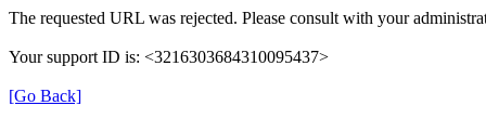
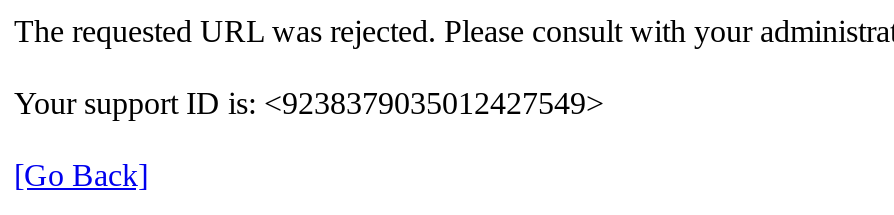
[9,48,329,66] Your support ID is: <3216303684310095437> -> [14,86,604,120] Your support ID is: <9238379035012427549>

